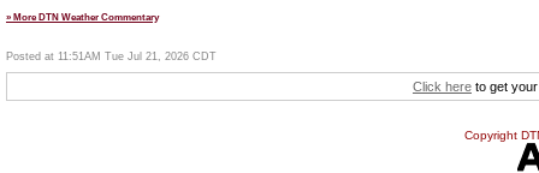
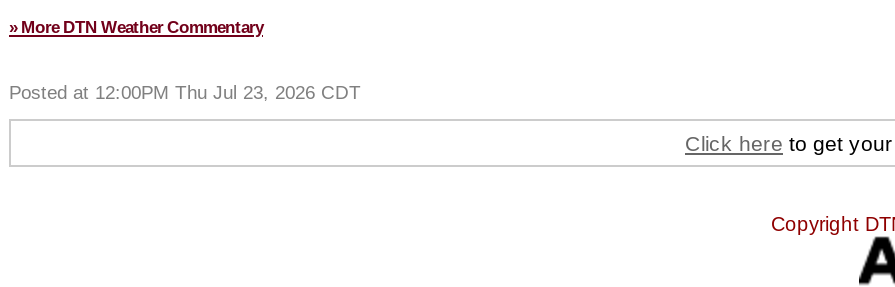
[6,50,217,62] Posted at 11:51AM Tue Jul 21, 2026 CDT -> [9,83,361,103] Posted at 12:00PM Thu Jul 23, 2026 CDT

